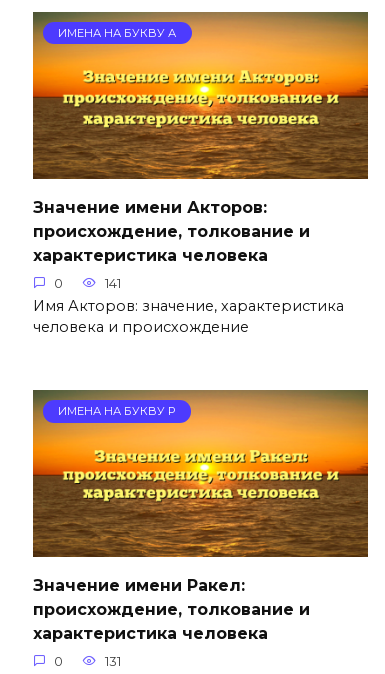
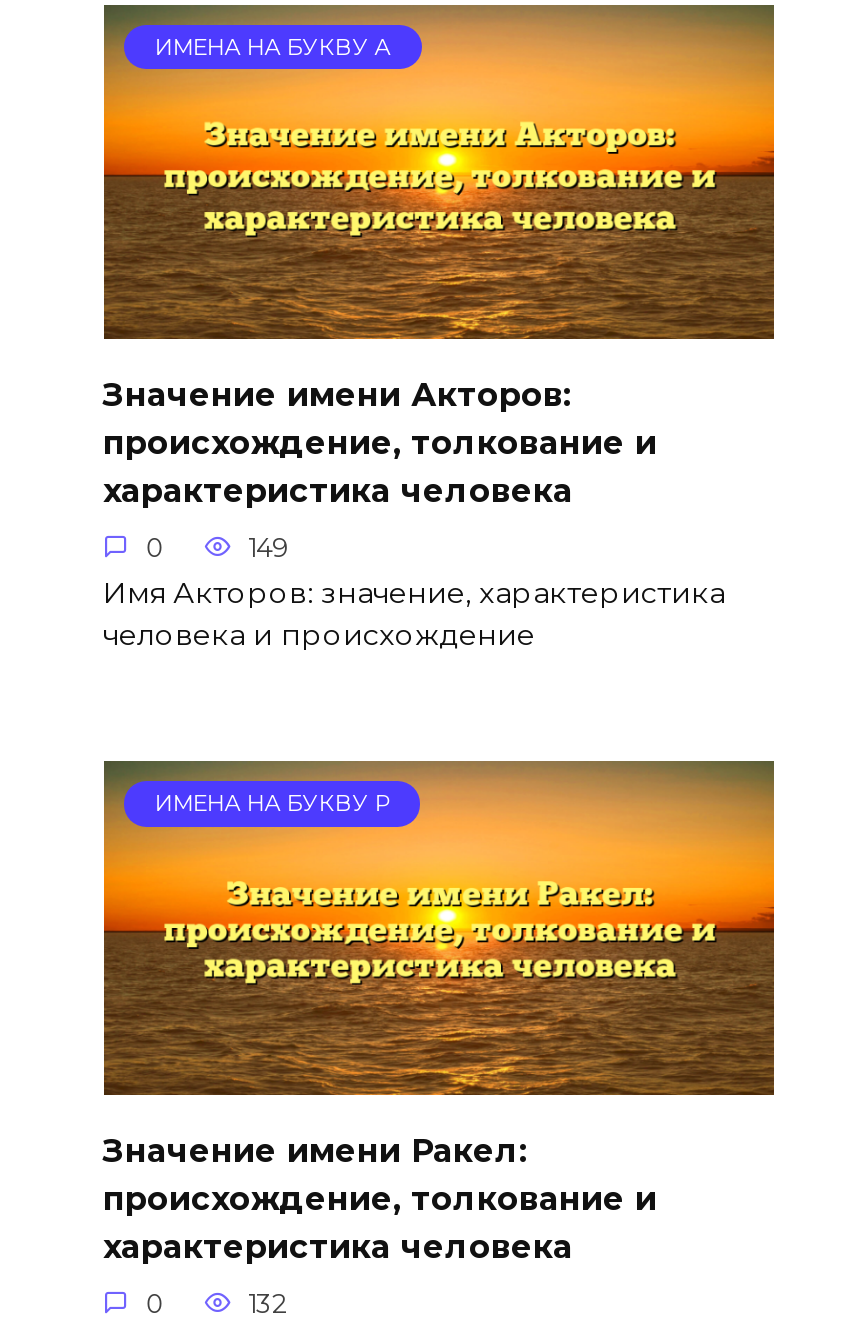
[105,276,121,291] 141 -> [248,532,288,562] 149
[105,654,121,669] 131 -> [248,1289,286,1319] 132

